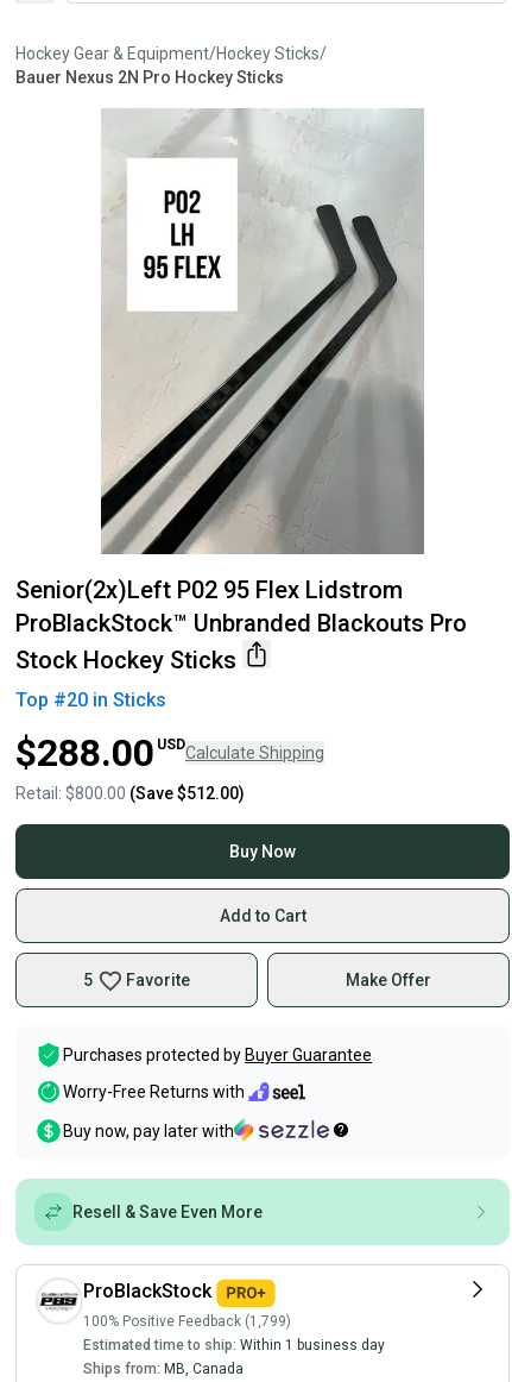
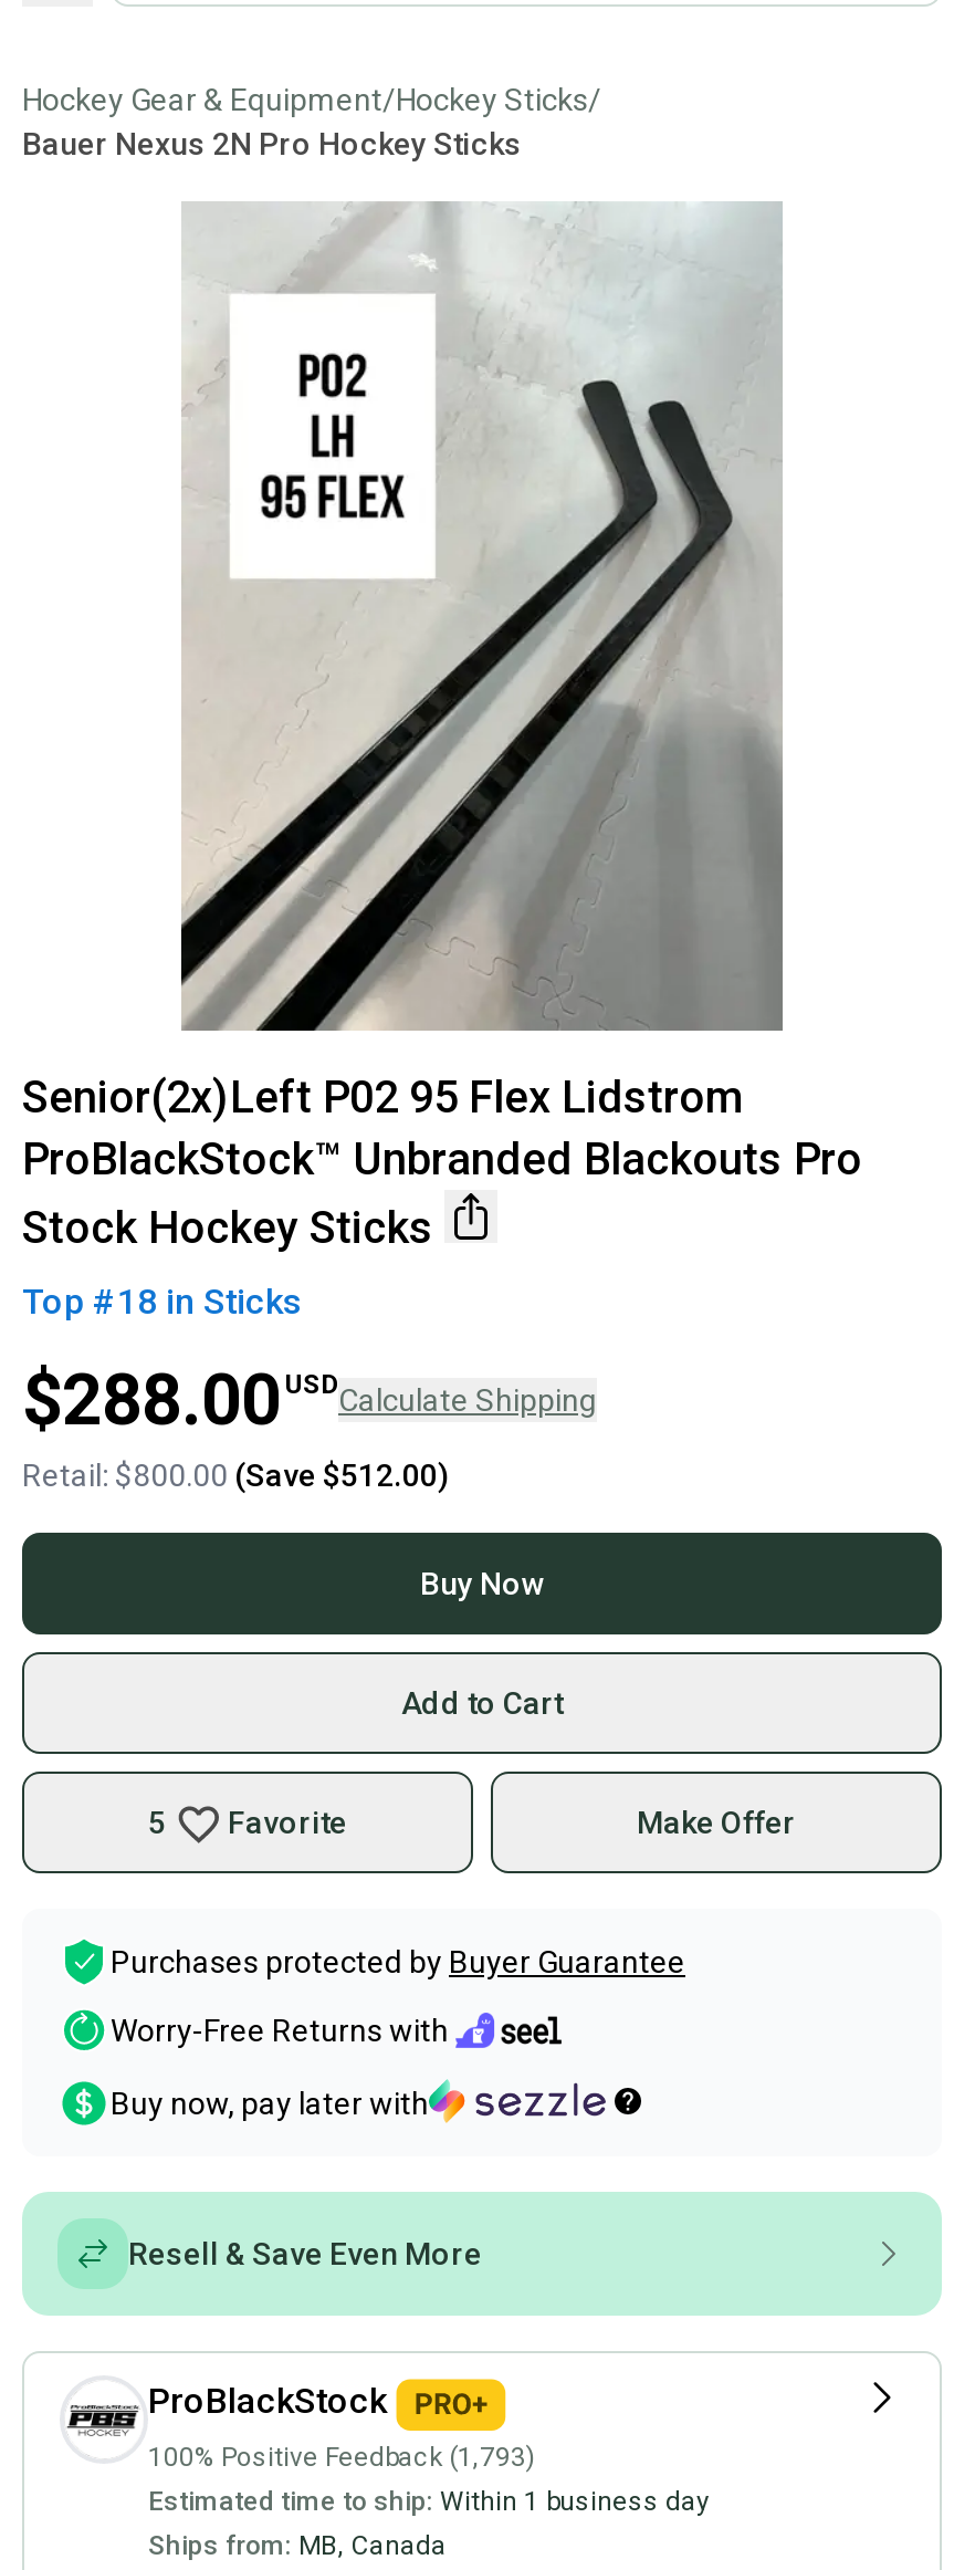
[15,689,166,711] Top #20 in Sticks -> [22,1281,303,1323] Top #18 in Sticks
[83,1313,291,1329] 100% Positive Feedback (1,799) -> [148,2441,535,2472] 100% Positive Feedback (1,793)

